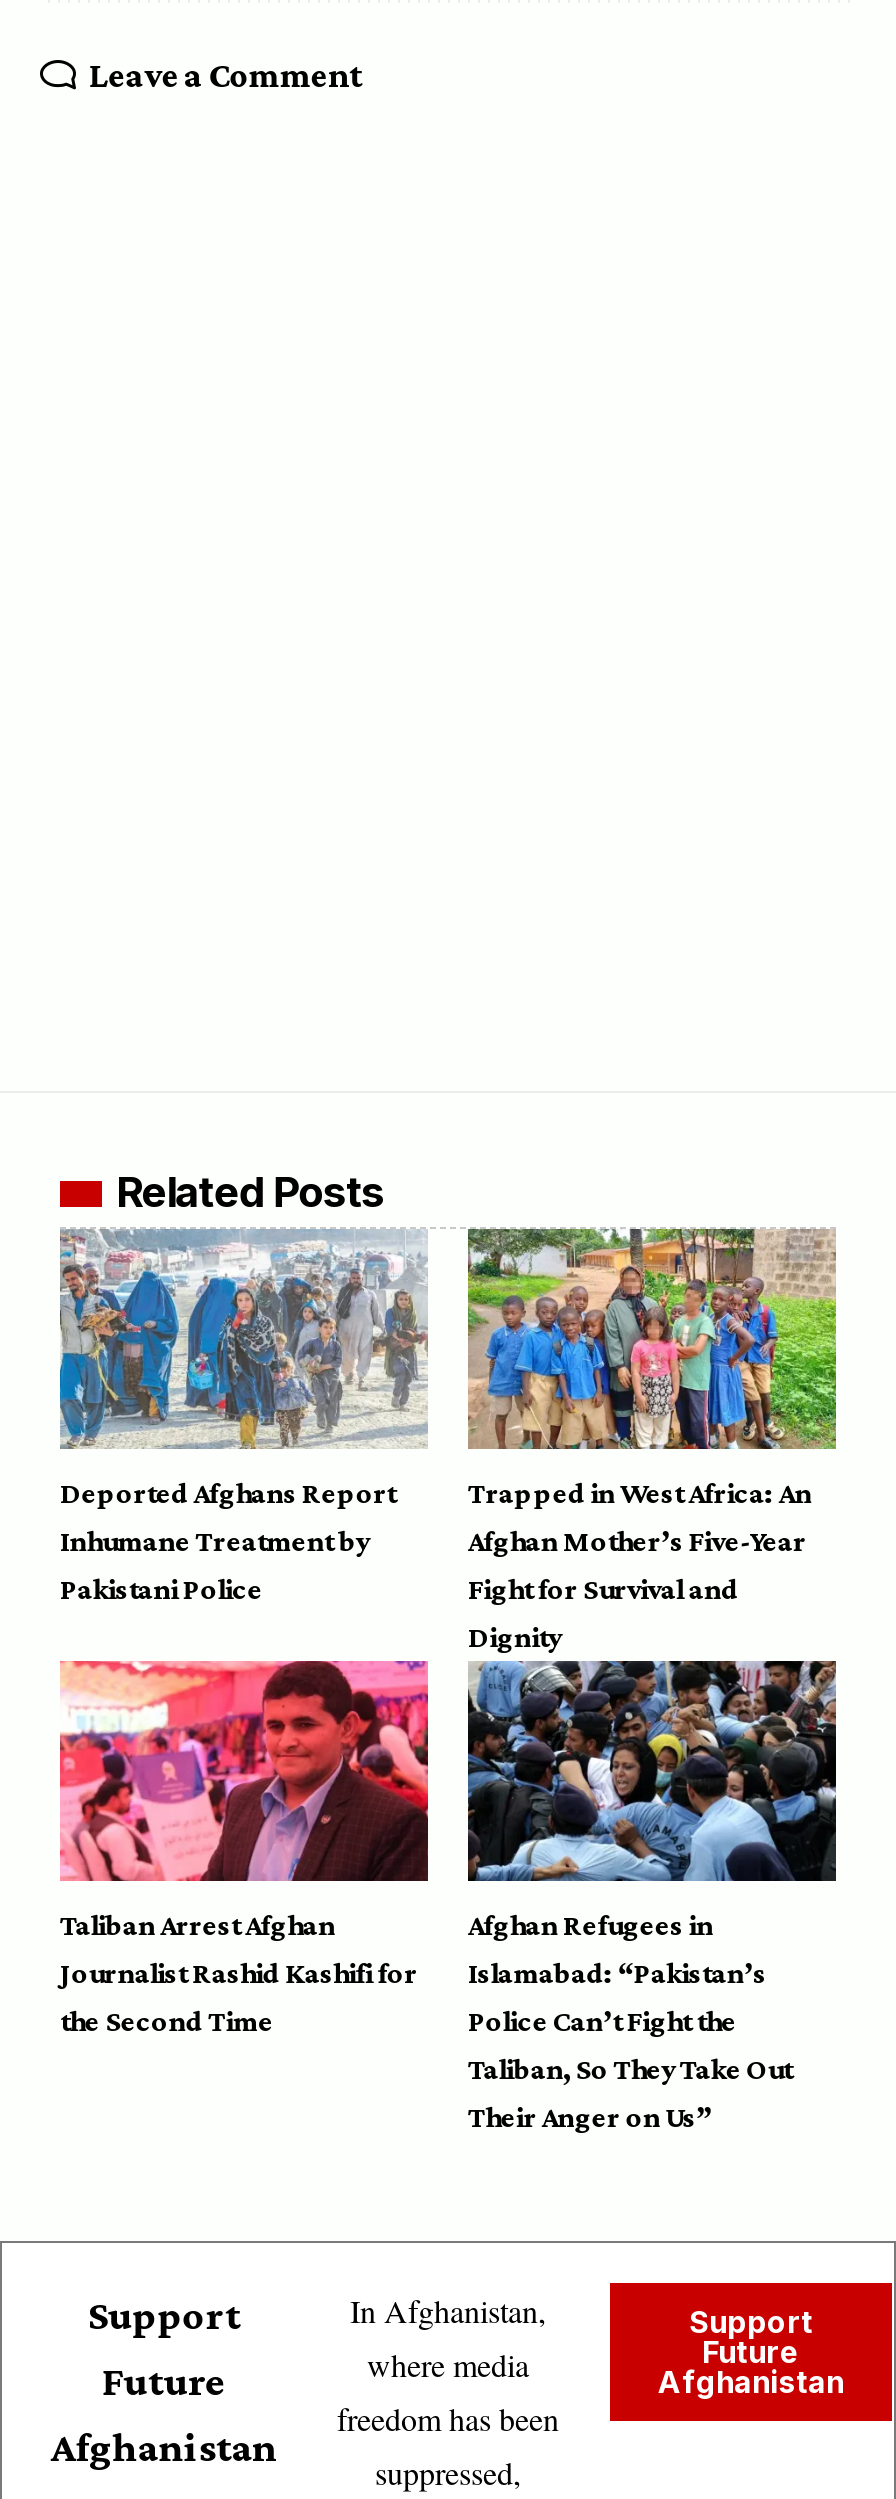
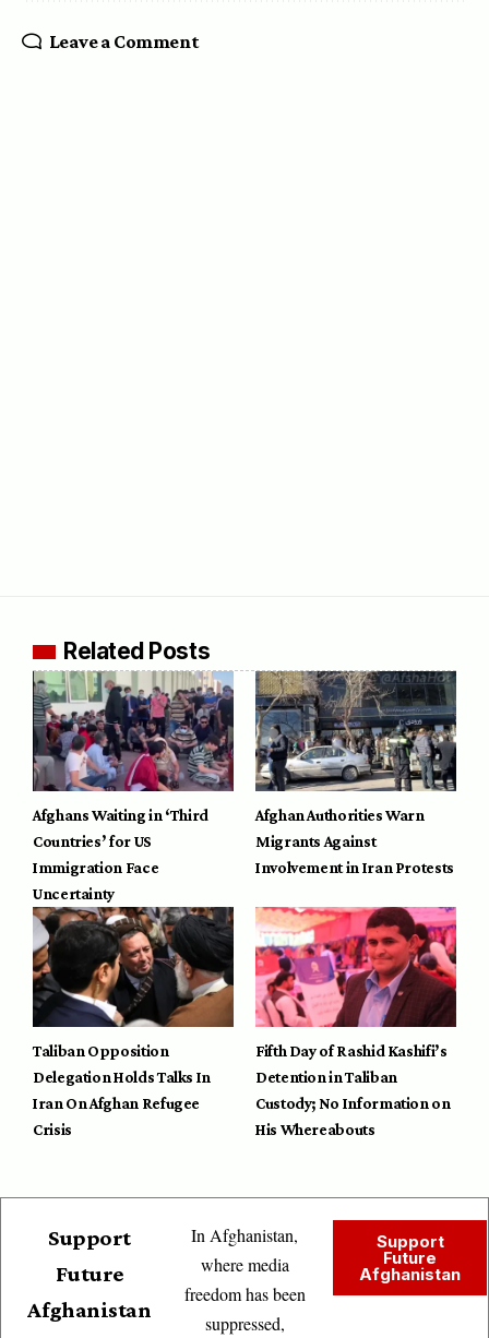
[58,1229,428,1509] [image] | Deported Afghans Report -> [32,671,235,824] [image] | Afghans Waiting in ‘Third
[468,1227,838,1557] [image] | Afghan Mother’s Five-Year -> [255,670,457,824] [image] | Afghan Authorities Warn
[468,1477,811,1509] Trapped in West Africa: An -> [33,885,115,902] Uncertainty
[60,1525,369,1557] Inhumane Treatment by -> [33,833,152,850] Countries’ for US
[60,1573,263,1605] Pakistani Police -> [33,859,159,876] Immigration Face
[468,1573,738,1605] Fight for Survival and -> [255,833,376,850] Migrants Against
[468,1621,561,1653] Dignity -> [255,859,454,876] Involvement in Iran Protests
[58,1659,430,1942] [image] | Taliban Arrest Afghan -> [32,906,235,1060] [image] | Taliban Opposition
[466,1667,838,1990] [image] | Islamabad: “Pakistan’s -> [254,906,457,1060] [image] | Fifth Day of Rashid Kashifi’s
[468,1910,713,1942] Afghan Refugees in -> [33,1121,72,1139] Crisis
[60,1958,417,1990] Journalist Rashid Kashifi for -> [33,1069,211,1086] Delegation Holds Talks In
[60,2006,273,2038] the Second Time -> [33,1095,200,1112] Iran On Afghan Refugee
[468,2006,736,2038] Police Can’t Fight the -> [255,1069,397,1086] Detention in Taliban
[468,2054,792,2086] Taliban, So They Take Out -> [255,1095,450,1112] Custody; No Information on
[468,2102,711,2134] Their Anger on Us” -> [255,1121,375,1139] His Whereabouts

